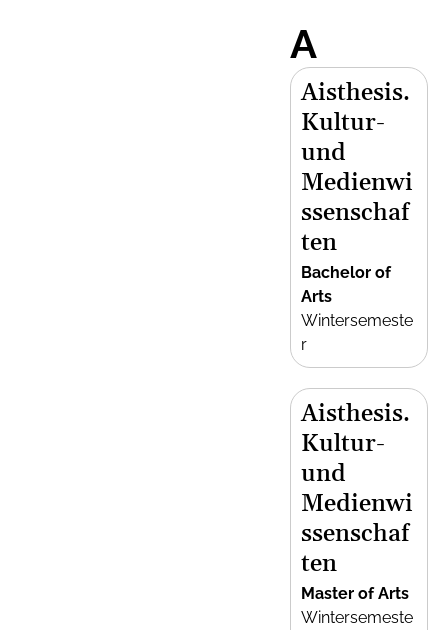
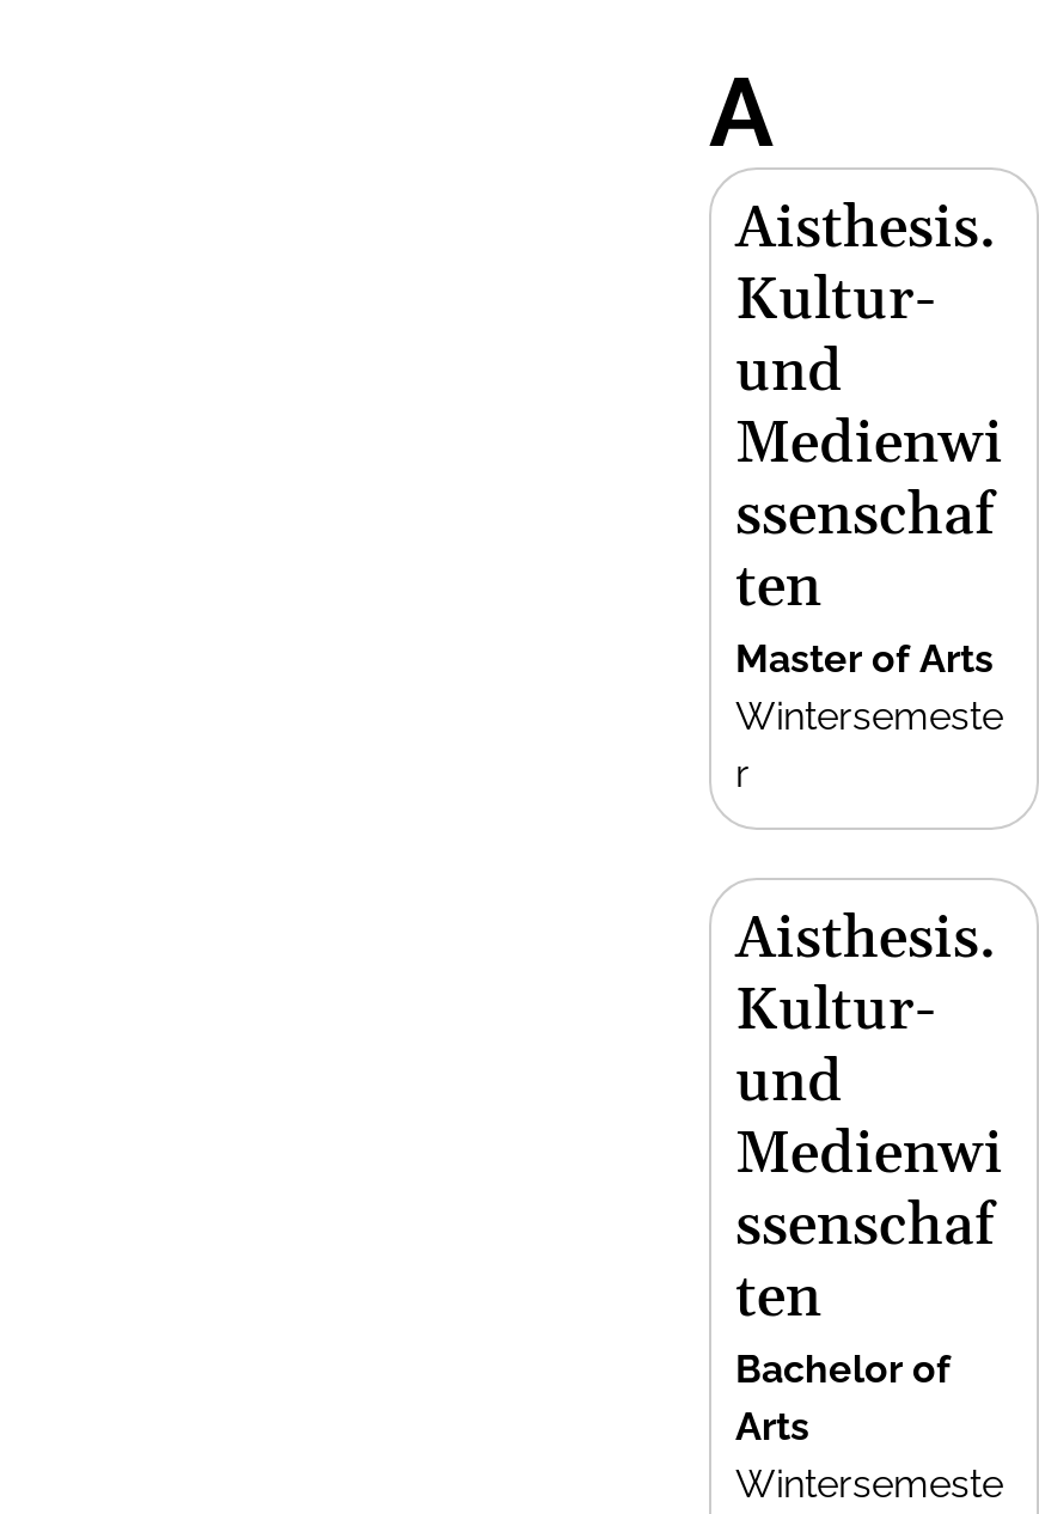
moved [301,263,391,306] -> [735,1347,951,1449]: Bachelor of | Arts
moved [301,311,413,579] -> [735,694,1003,1335]: Wintersemeste | r | Aisthesis. | Kultur- | und | Medienwi | ssenschaf | ten
moved [301,584,409,603] -> [735,636,994,682]: Master of Arts

